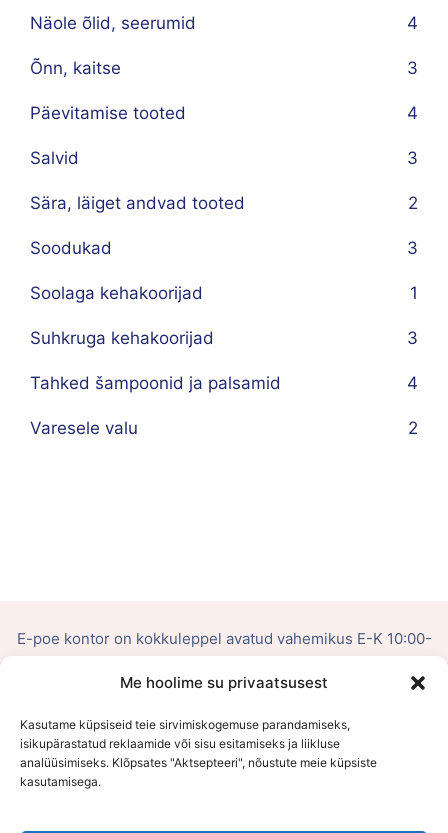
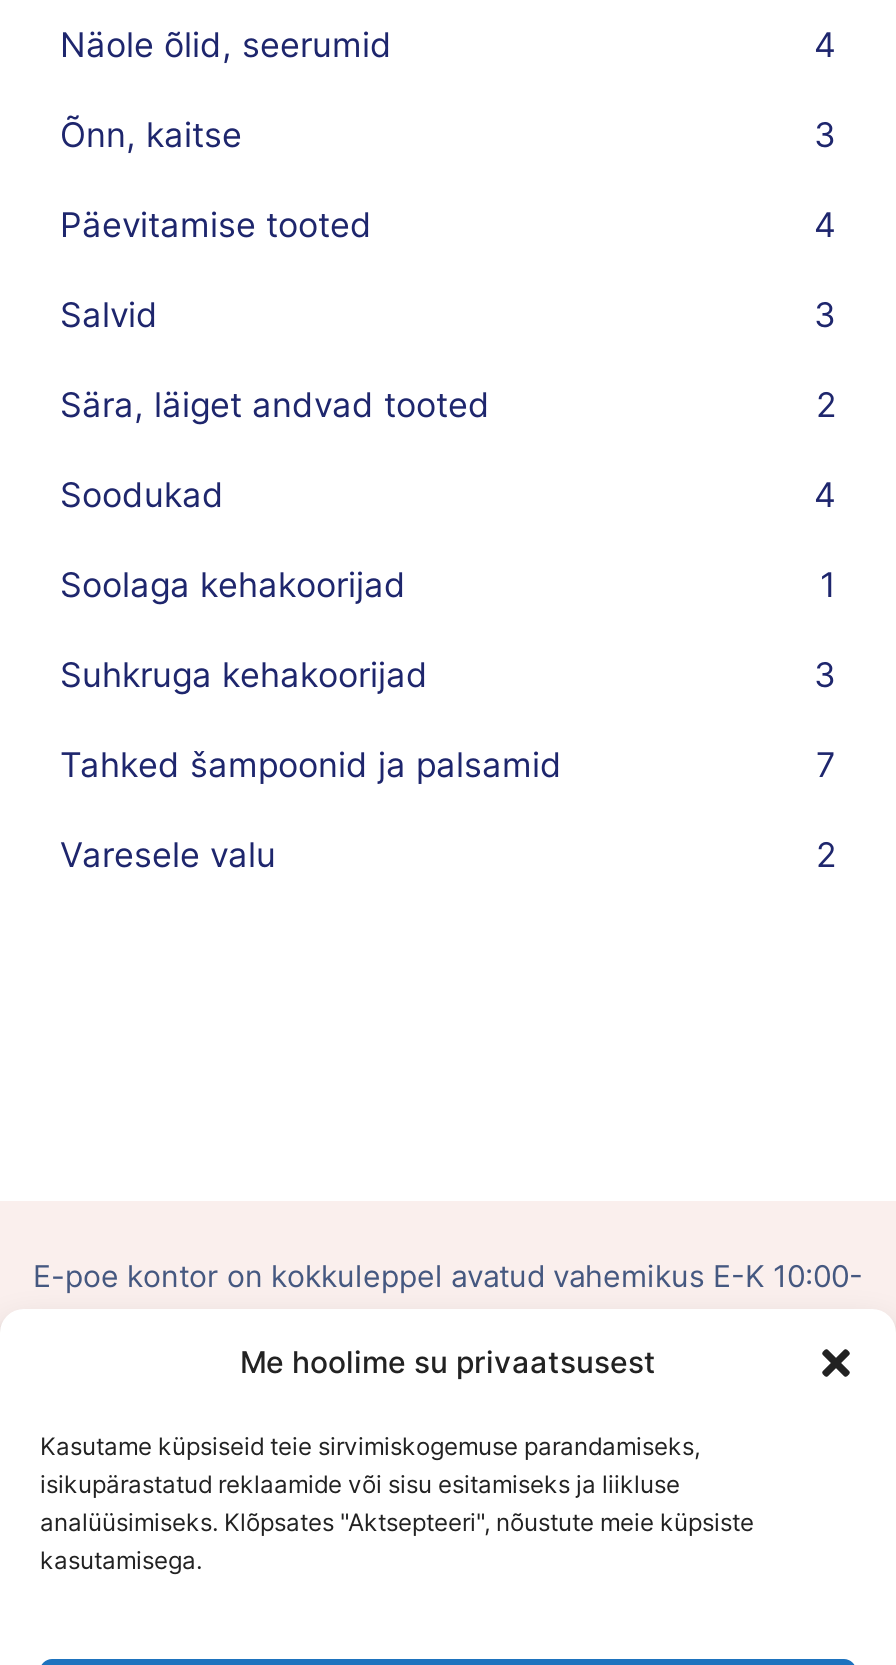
[407,238,418,258] 3 -> [814,474,836,514] 4
[407,373,418,393] 4 -> [816,744,836,784] 7

